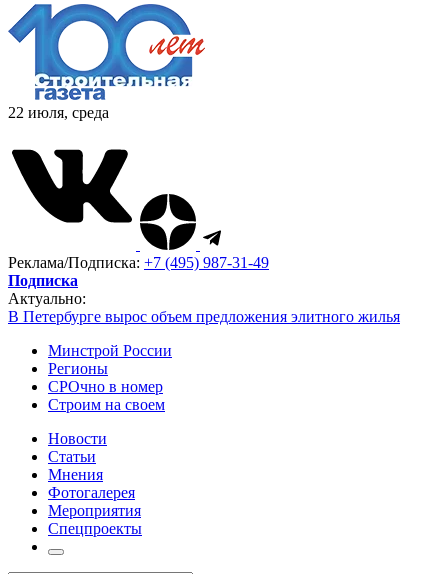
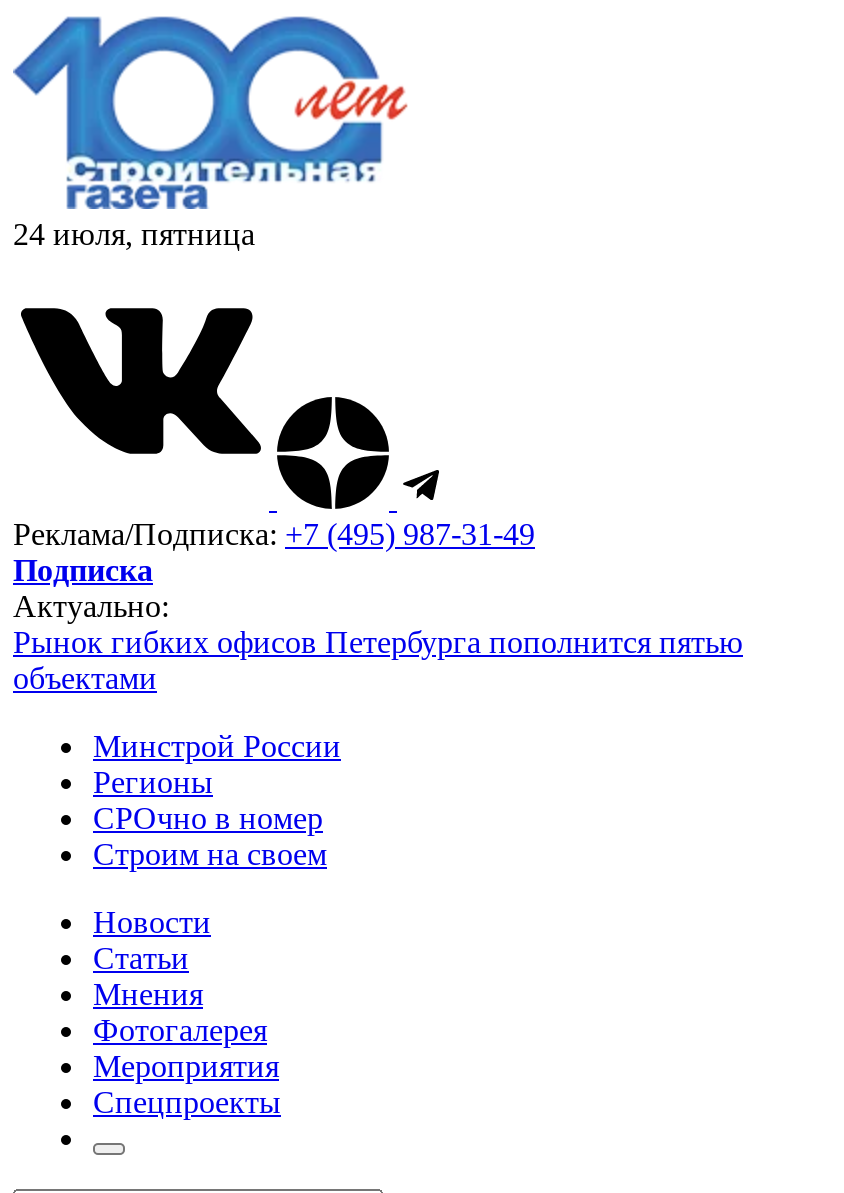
[8,104,109,121] 22 июля, среда -> [13,217,255,251] 24 июля, пятница
[8,308,400,325] В Петербурге вырос объем предложения элитного жилья -> [13,625,743,695] Рынок гибких офисов Петербурга пополнится пятью | объектами

